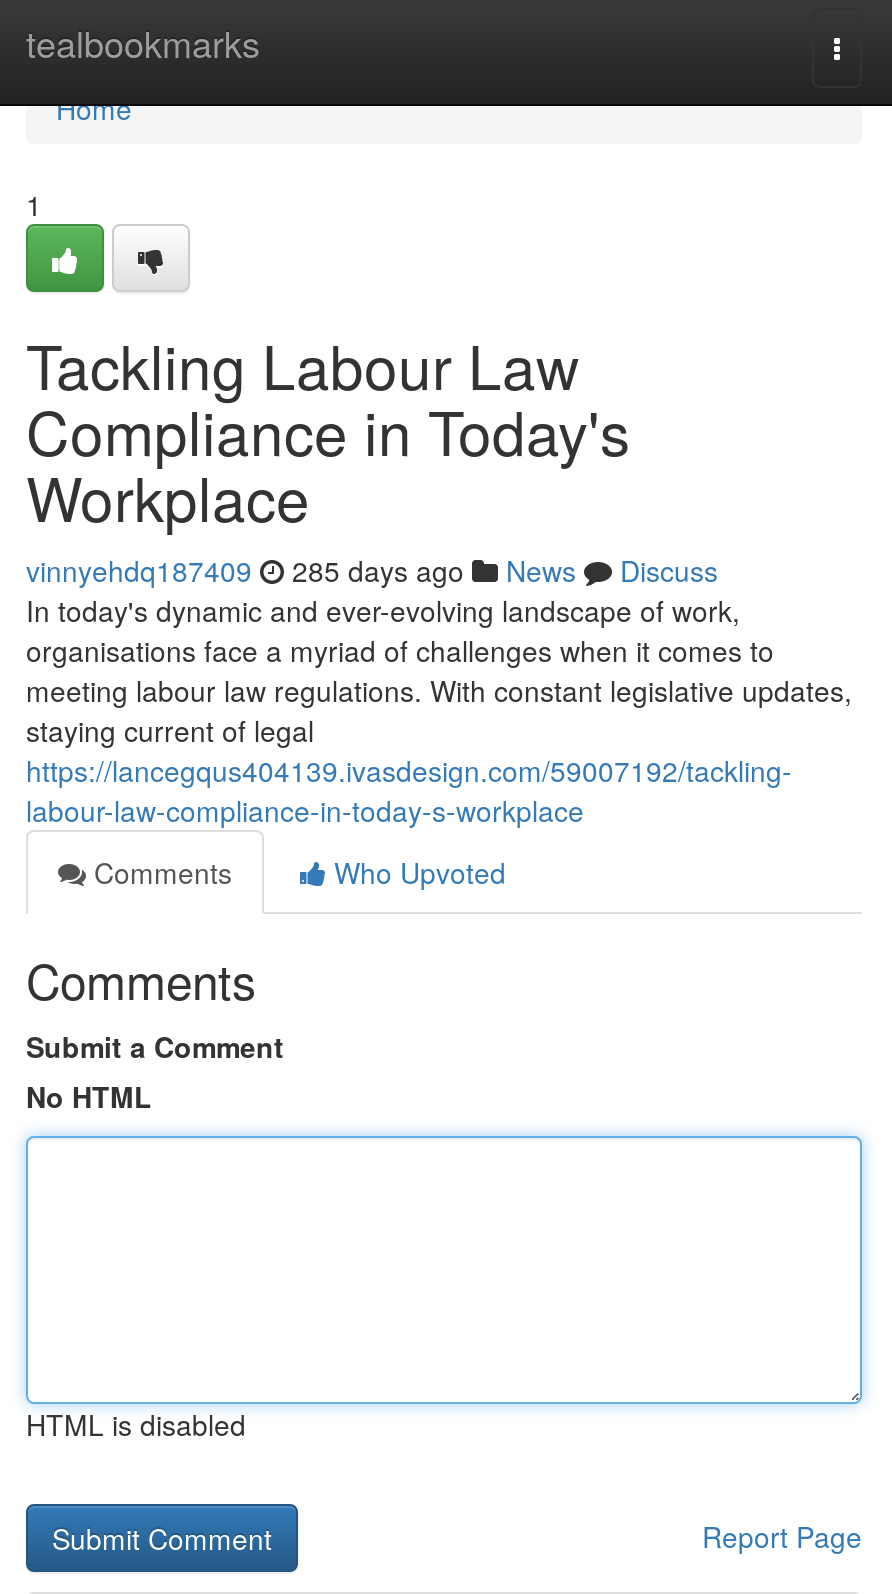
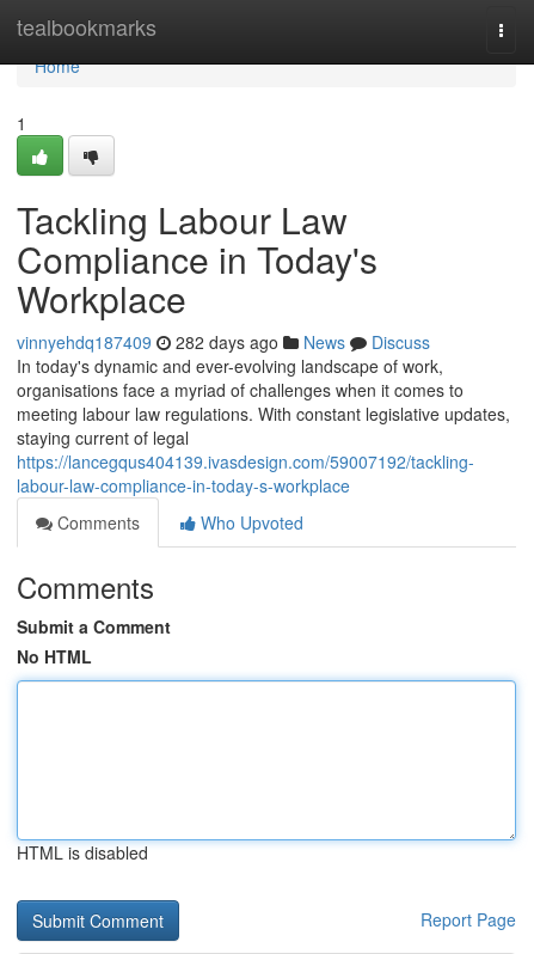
[26,550,718,590] vinnyehdq187409 285 days ago News Discuss -> [17,330,430,354] vinnyehdq187409 282 days ago News Discuss

